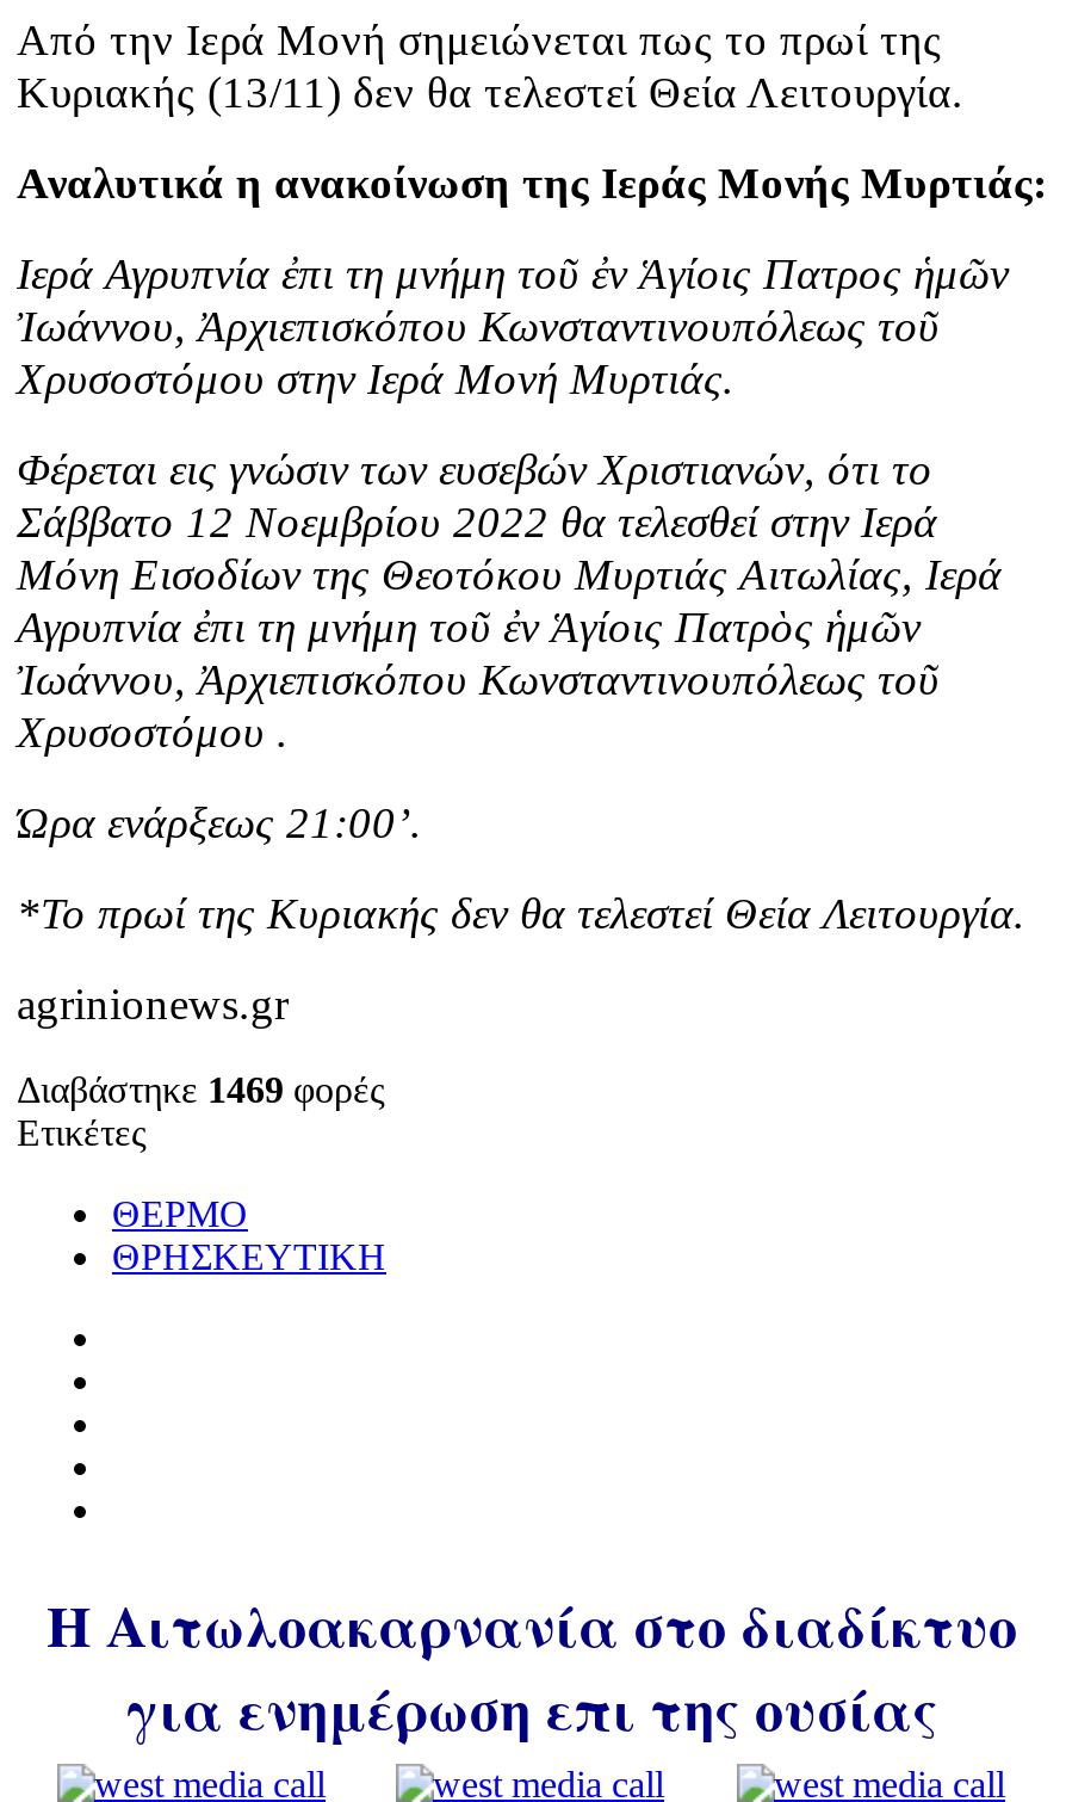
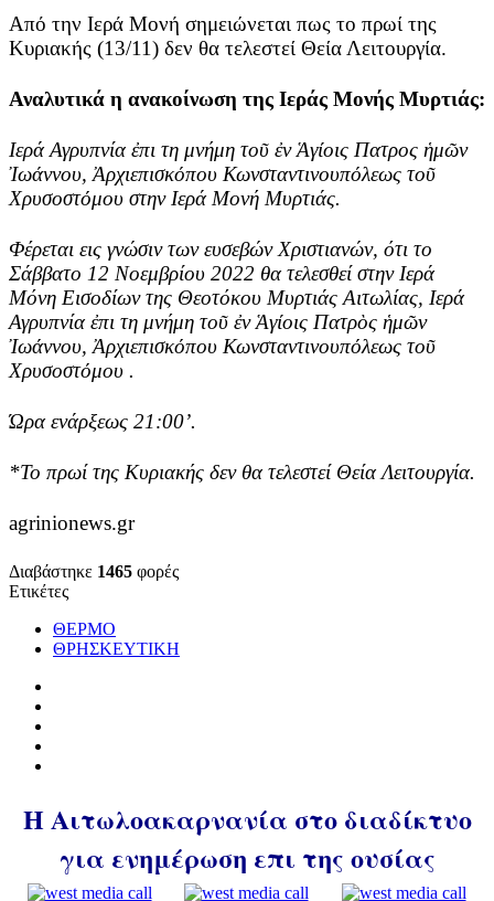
[17,1069,384,1109] Διαβάστηκε 1469 φορές -> [9,562,179,581] Διαβάστηκε 1465 φορές

